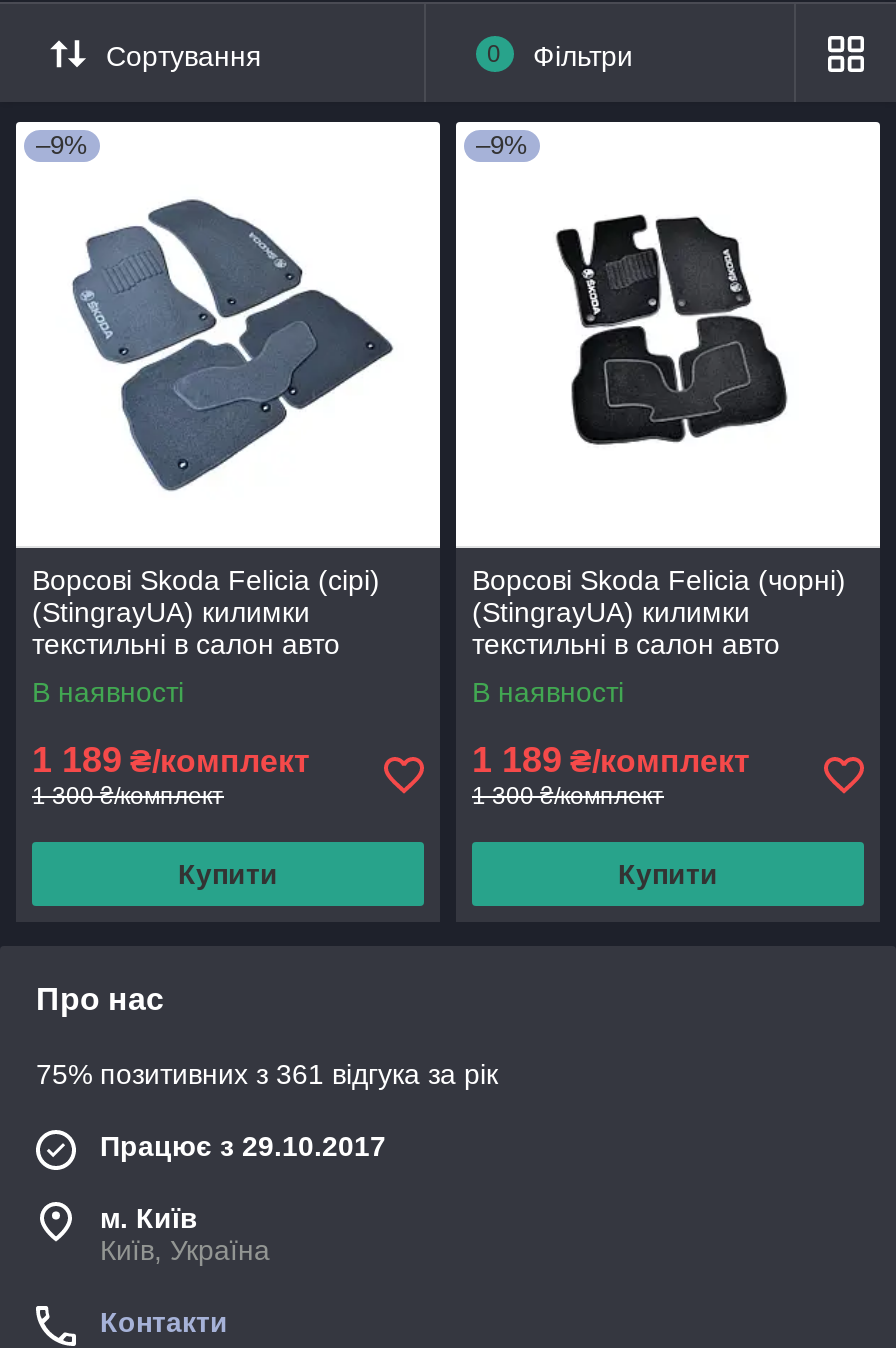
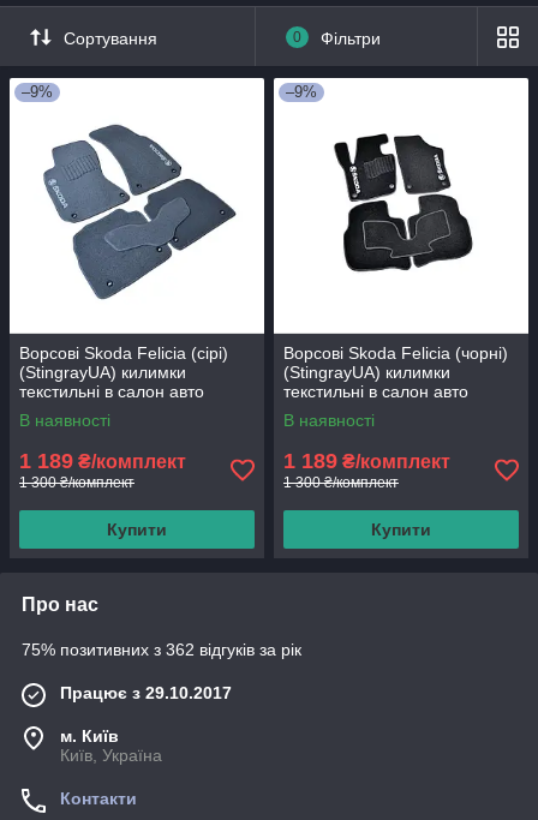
[36,1058,498,1090] 75% позитивних з 361 відгука за рік -> [22,640,301,659] 75% позитивних з 362 відгуків за рік

